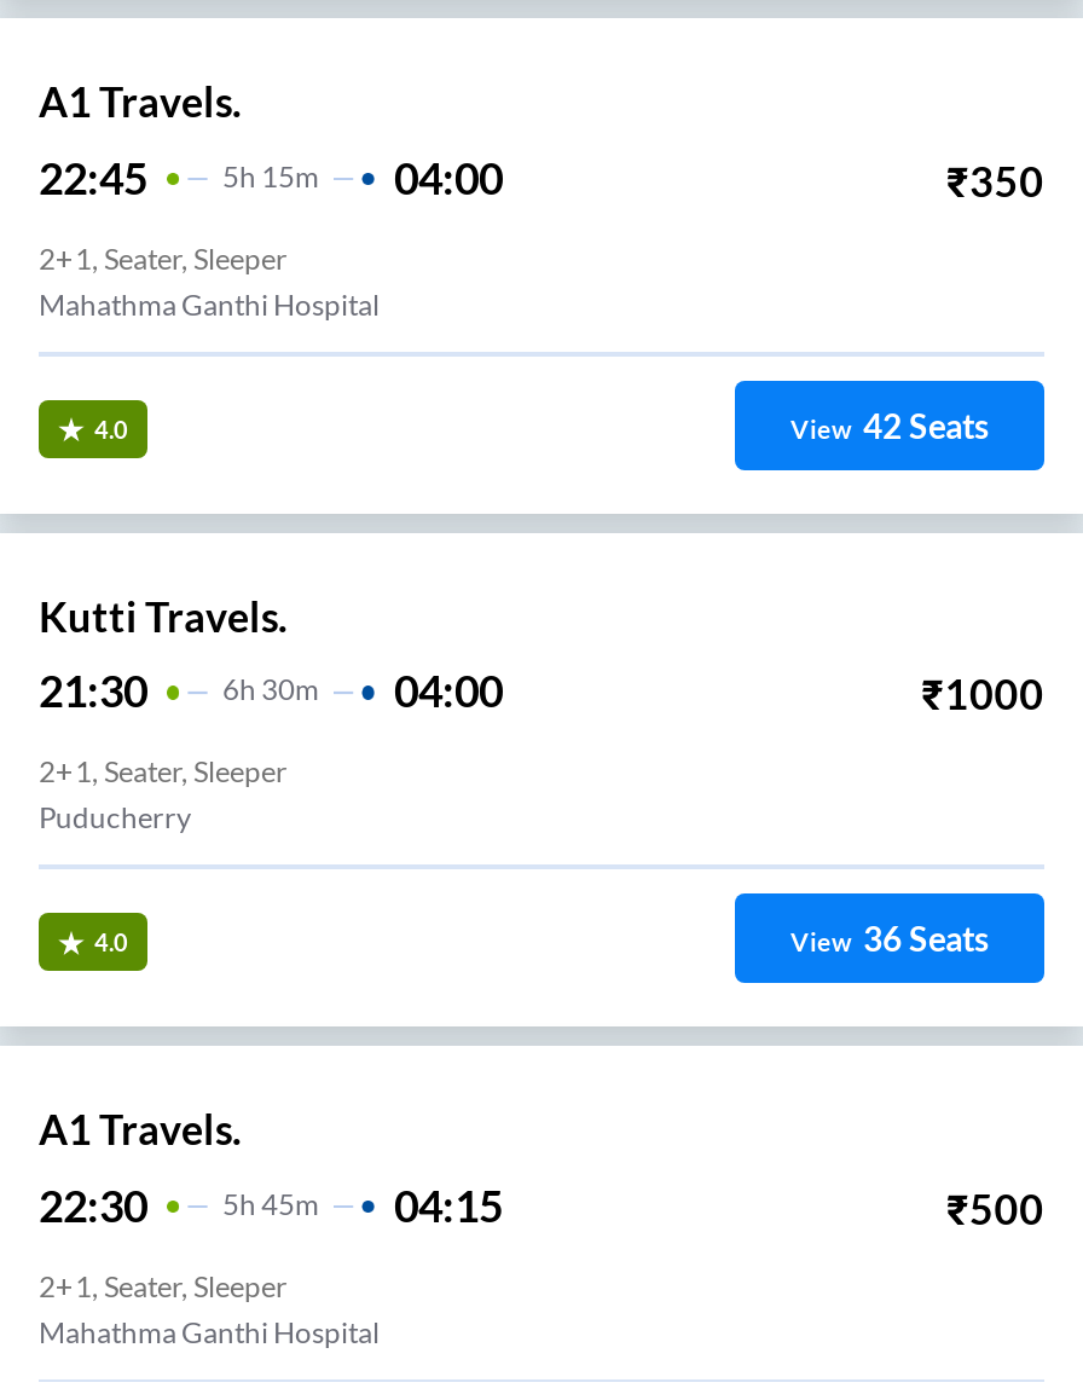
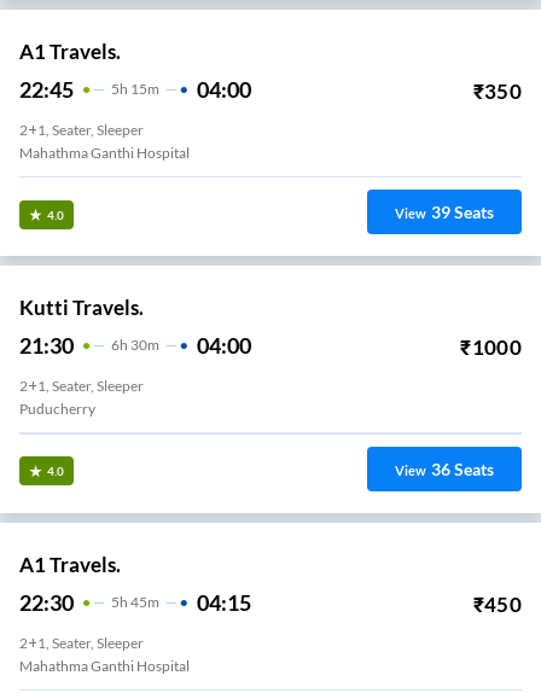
[790,405,989,446] View 42 Seats -> [395,202,494,223] View 39 Seats
[947,1184,1044,1235] ₹500 -> [473,591,522,616] ₹450

